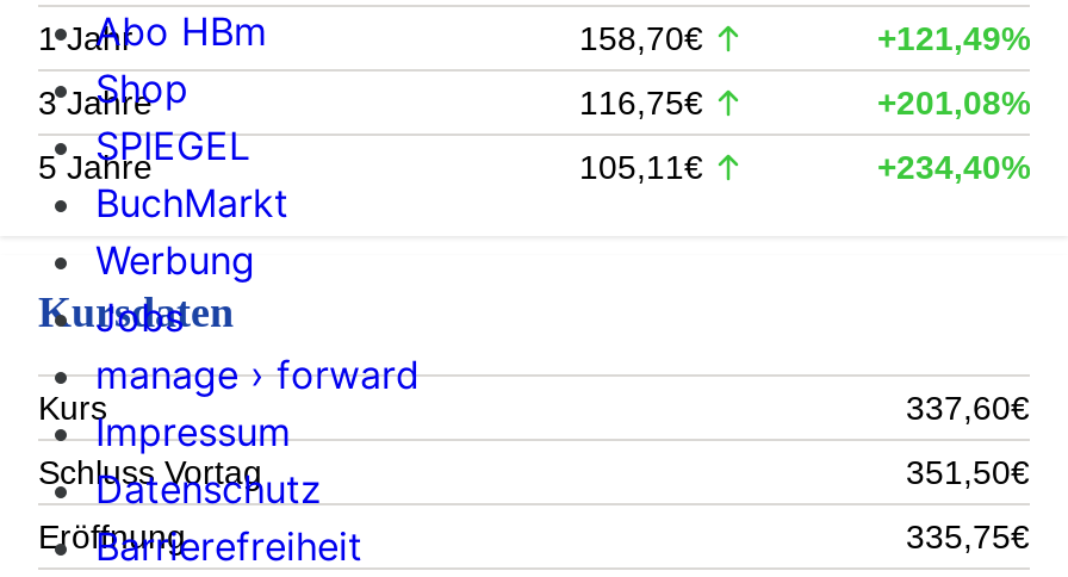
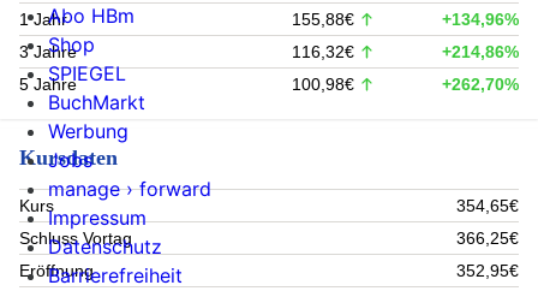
[579,20,703,58] 158,70€ -> [292,10,354,29] 155,88€
[877,20,1030,58] +121,49% -> [442,10,519,29] +134,96%
[579,84,703,122] 116,75€ -> [292,42,354,62] 116,32€
[877,84,1030,122] +201,08% -> [442,42,519,62] +214,86%
[579,148,703,186] 105,11€ -> [292,75,354,94] 100,98€
[877,148,1030,186] +234,40% -> [442,75,519,94] +262,70%
[906,390,1030,428] 337,60€ -> [456,196,519,216] 354,65€
[906,454,1030,492] 351,50€ -> [456,229,519,248] 366,25€
[906,518,1030,556] 335,75€ -> [456,261,519,281] 352,95€

